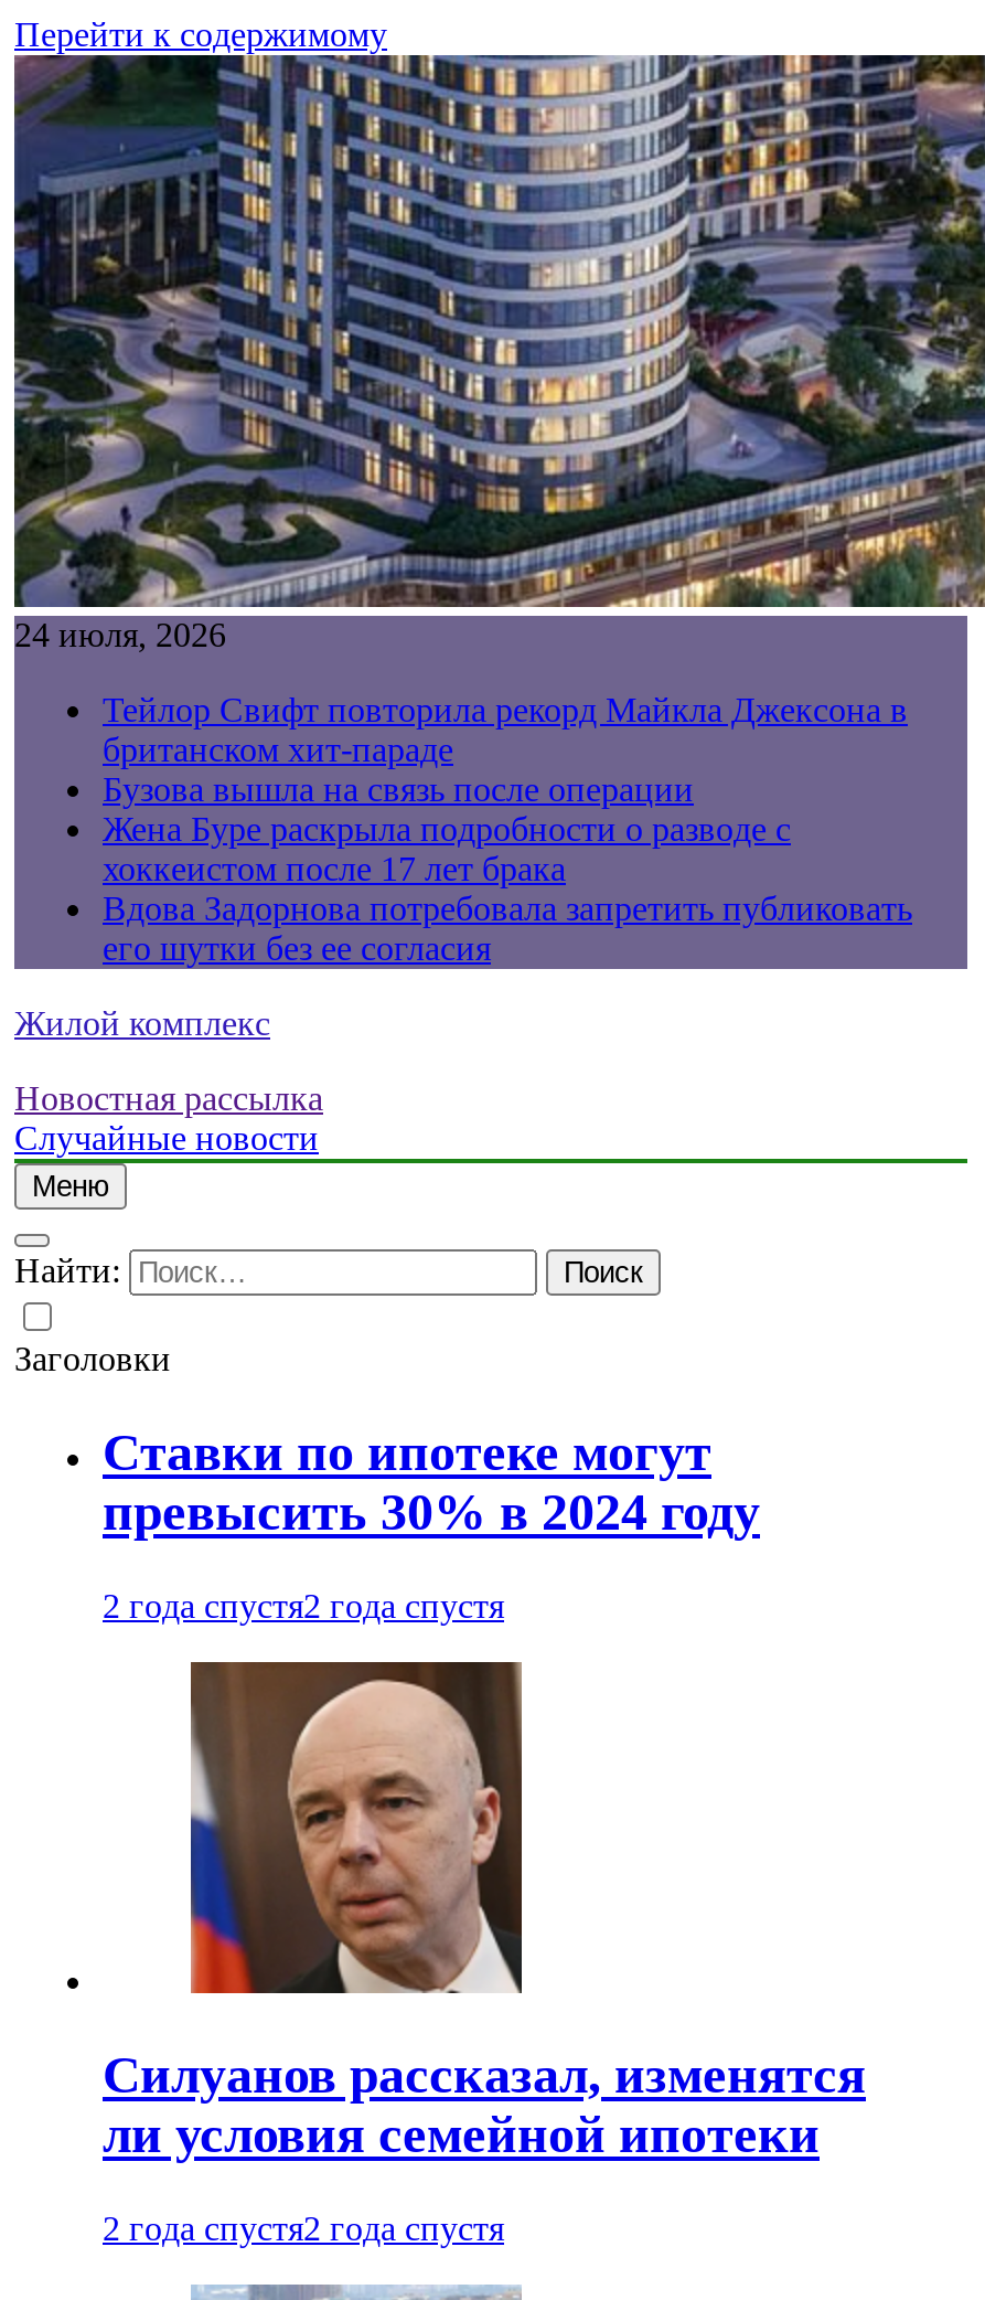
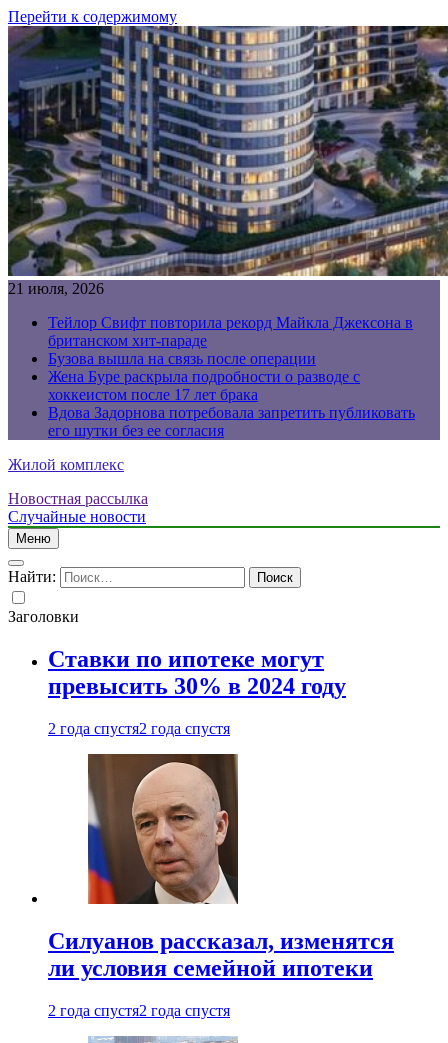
[14,616,226,653] 24 июля, 2026 -> [8,280,104,297] 21 июля, 2026

